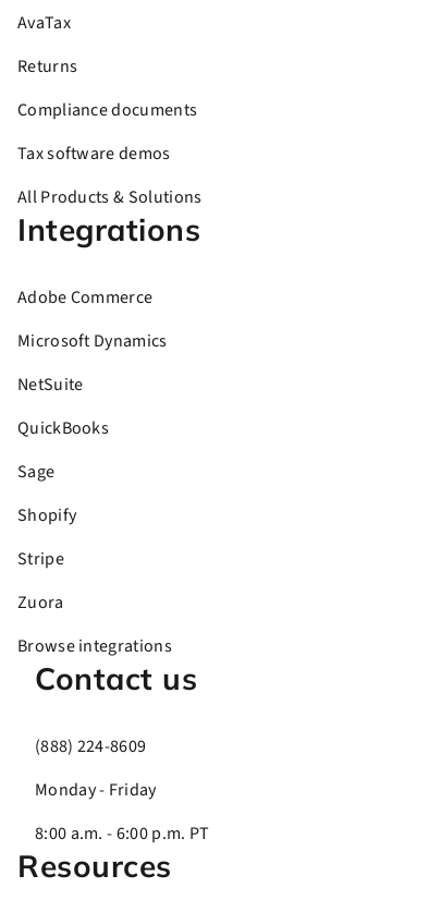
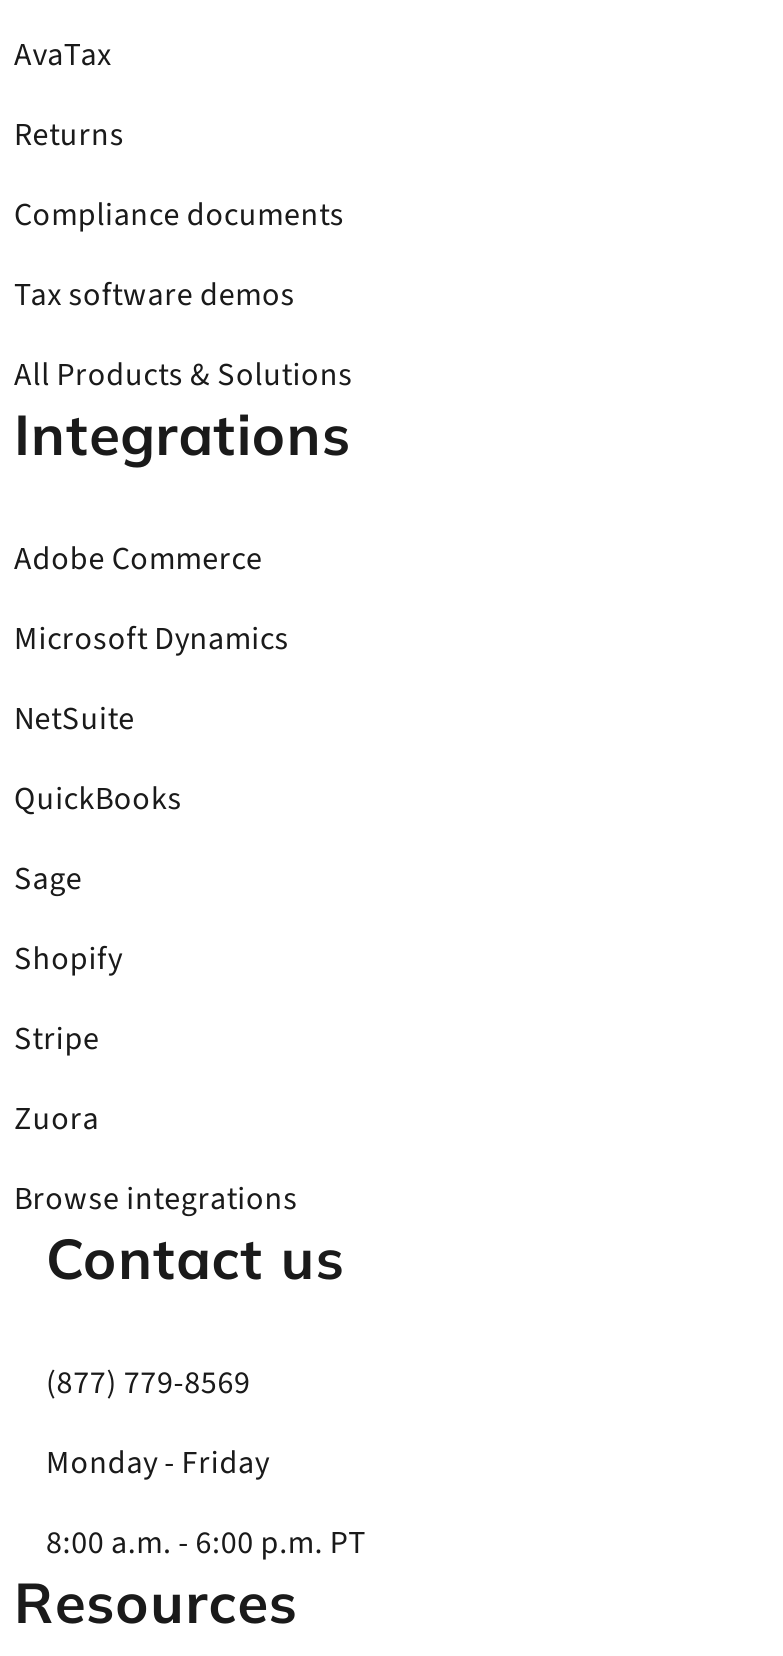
[35,734,146,758] (888) 224-8609 -> [46,1361,251,1405] (877) 779-8569

